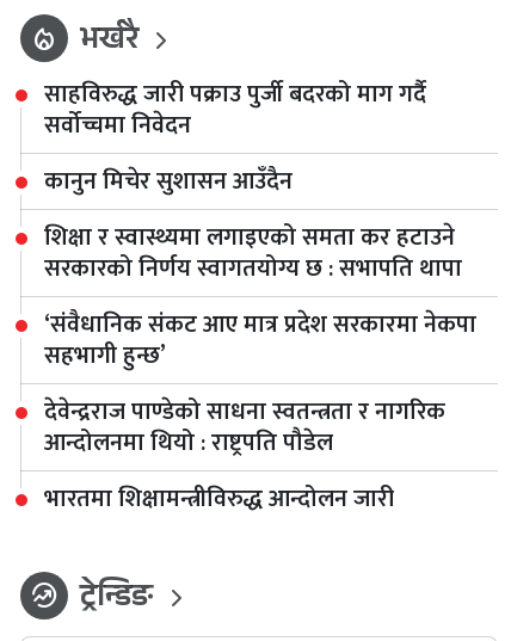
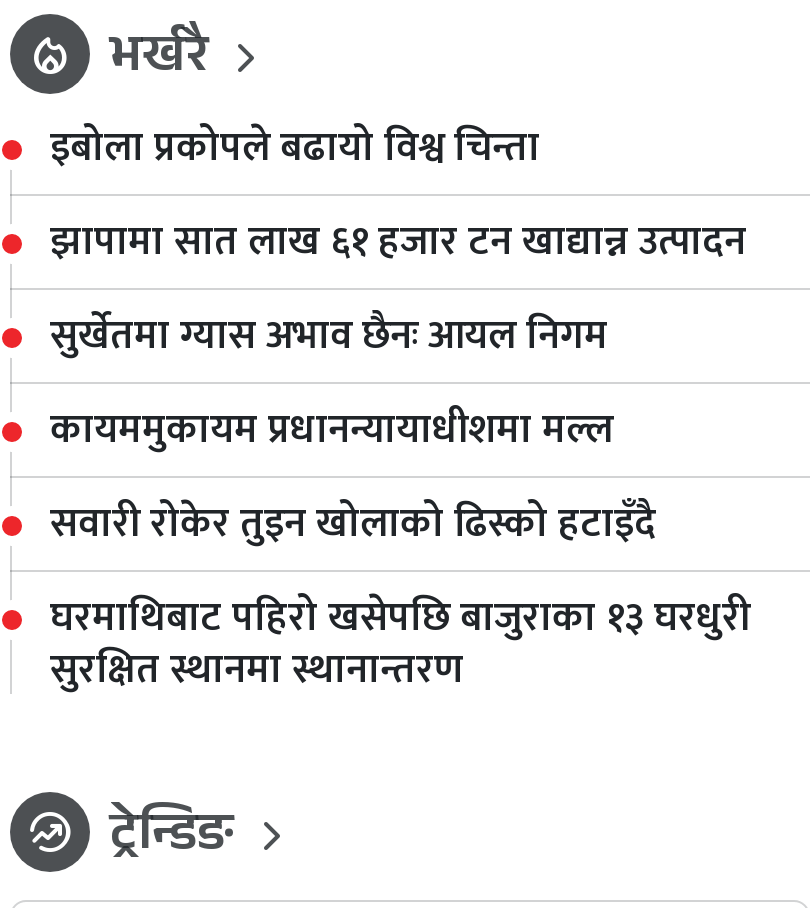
[44,74,476,520] साहविरुद्ध जारी पक्राउ पुर्जी बदरको माग गर्दै | सर्वोच्चमा निवेदन | कानुन मिचेर सुशासन आउँदैन | शिक्षा र स्वास्थ्यमा लगाइएको समता कर हटाउने | सरकारको निर्णय स्वागतयोग्य छ : सभापति थापा | ‘संवैधानिक संकट आए मात्र प्रदेश सरकारमा नेकपा | सहभागी हुन्छ’ | देवेन्द्रराज पाण्डेको साधना स्वतन्त्रता र नागरिक | आन्दोलनमा थियो : राष्ट्रपति पौडेल | भारतमा शिक्षामन्त्रीविरुद्ध आन्दोलन जारी -> [50,115,750,705] इबोला प्रकोपले बढायो विश्व चिन्ता | झापामा सात लाख ६१ हजार टन खाद्यान्न उत्पादन | सुर्खेतमा ग्यास अभाव छैनः आयल निगम | कायममुकायम प्रधानन्यायाधीशमा मल्ल | सवारी रोकेर तुइन खोलाको ढिस्को हटाइँदै | घरमाथिबाट पहिरो खसेपछि बाजुराका १३ घरधुरी | सुरक्षित स्थानमा स्थानान्तरण

